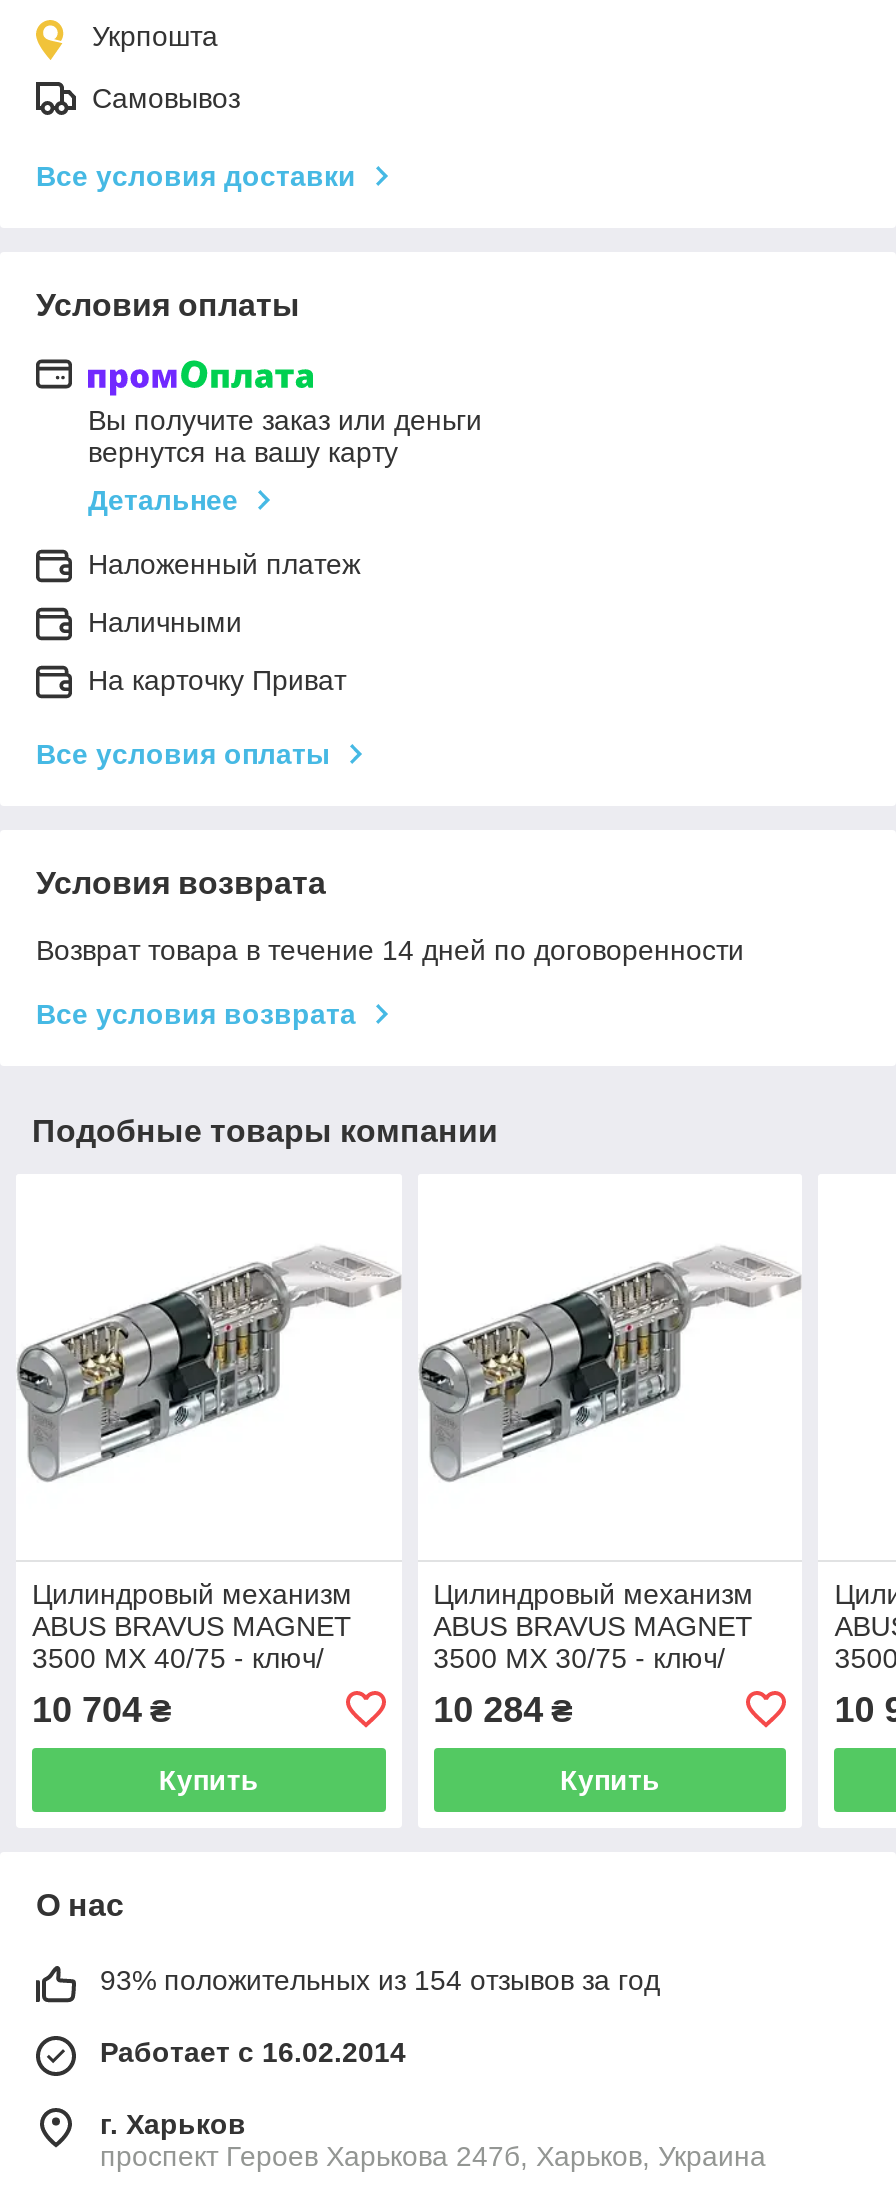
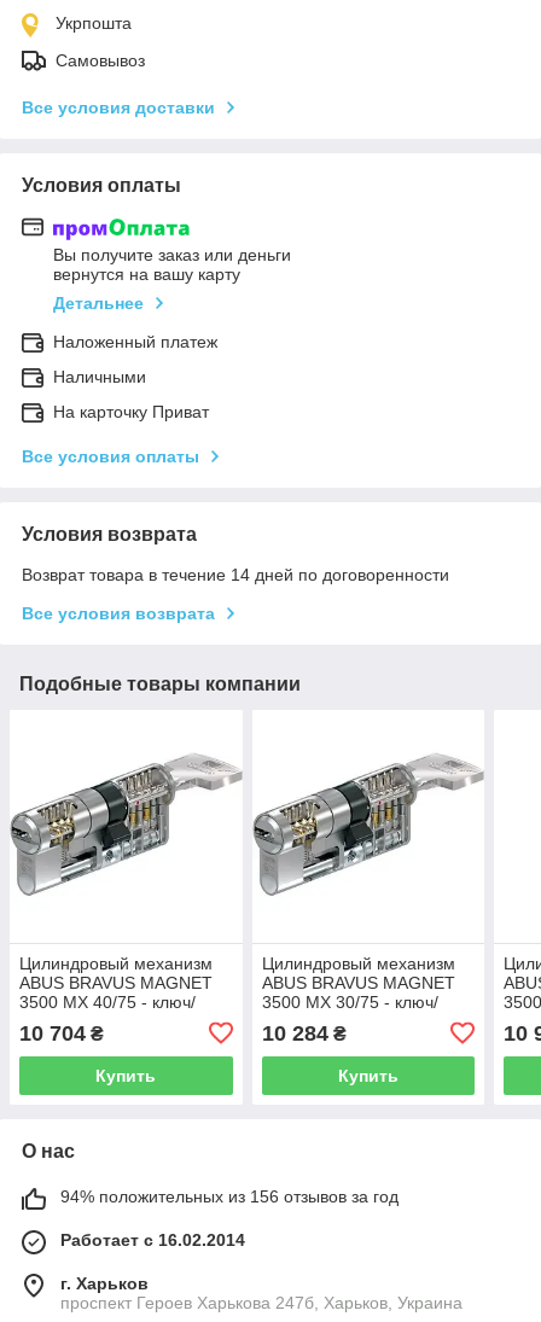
[100,1964,660,1996] 93% положительных из 154 отзывов за год -> [60,1187,399,1206] 94% положительных из 156 отзывов за год

